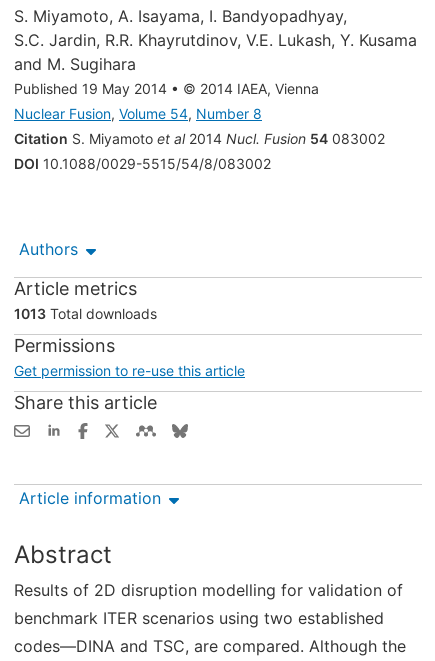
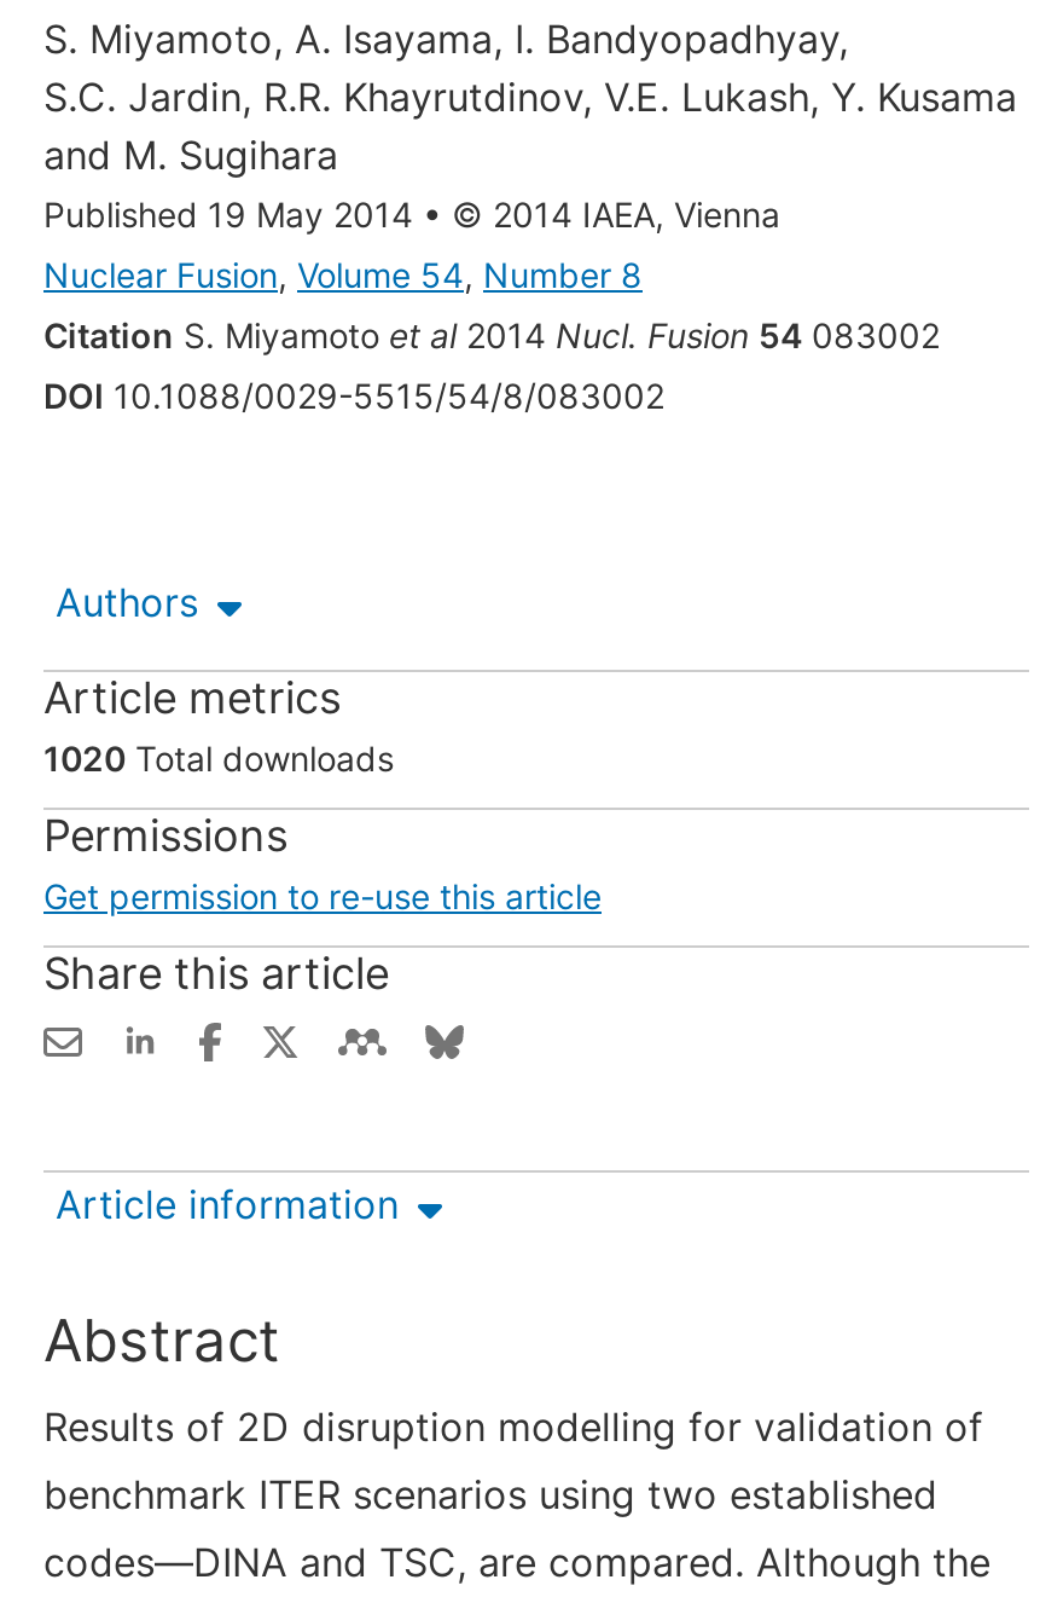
[14,305,157,322] 1013 Total downloads -> [43,737,394,779] 1020 Total downloads

